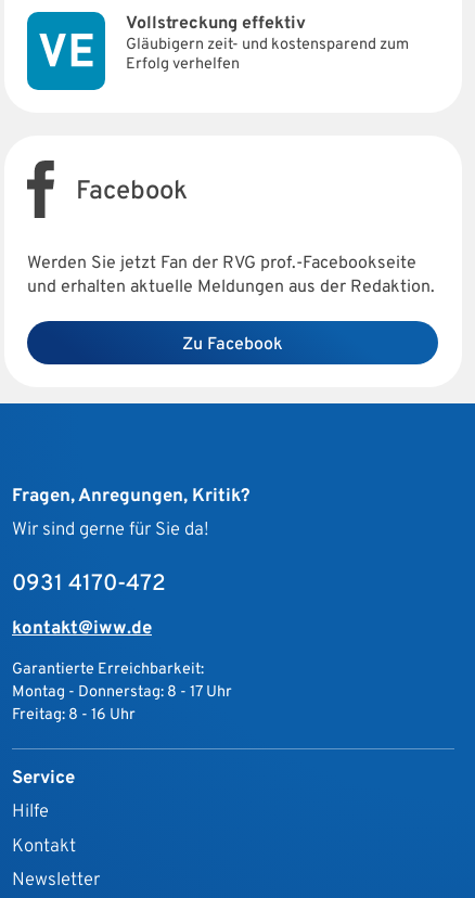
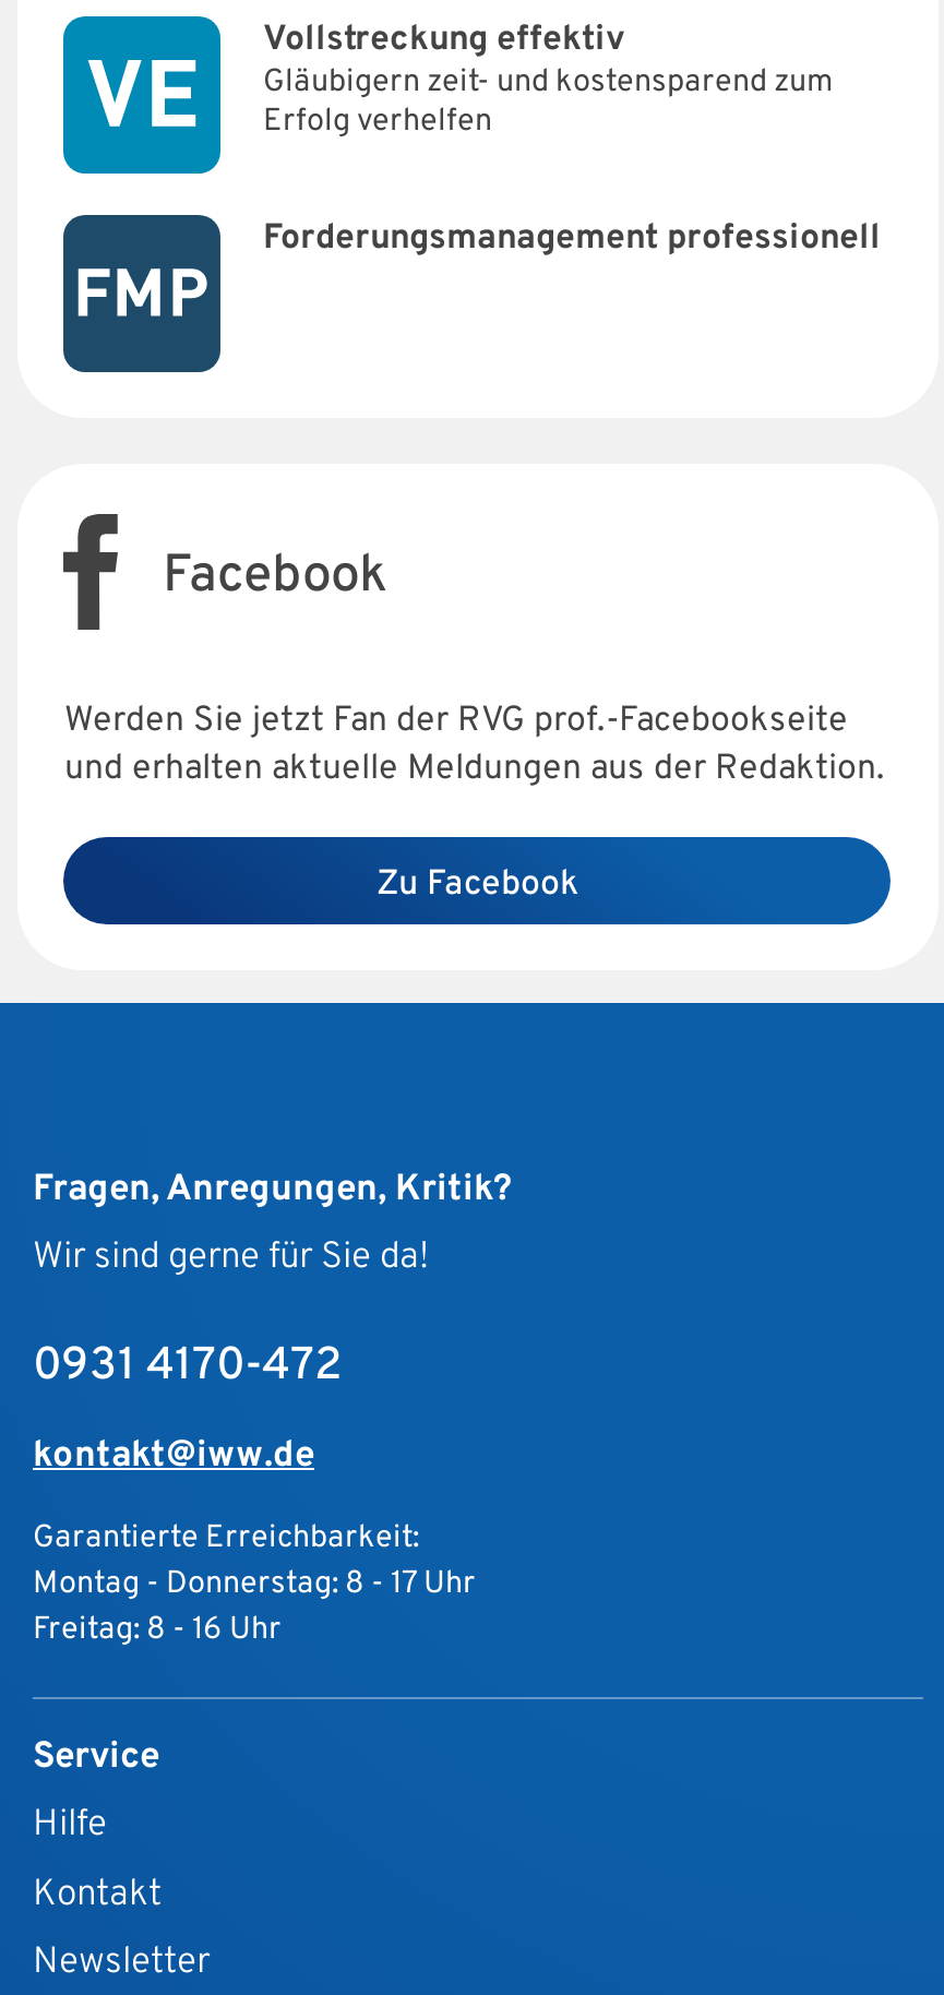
none -> [63,215,881,372] [image] | Forderungsmanagement professionell

